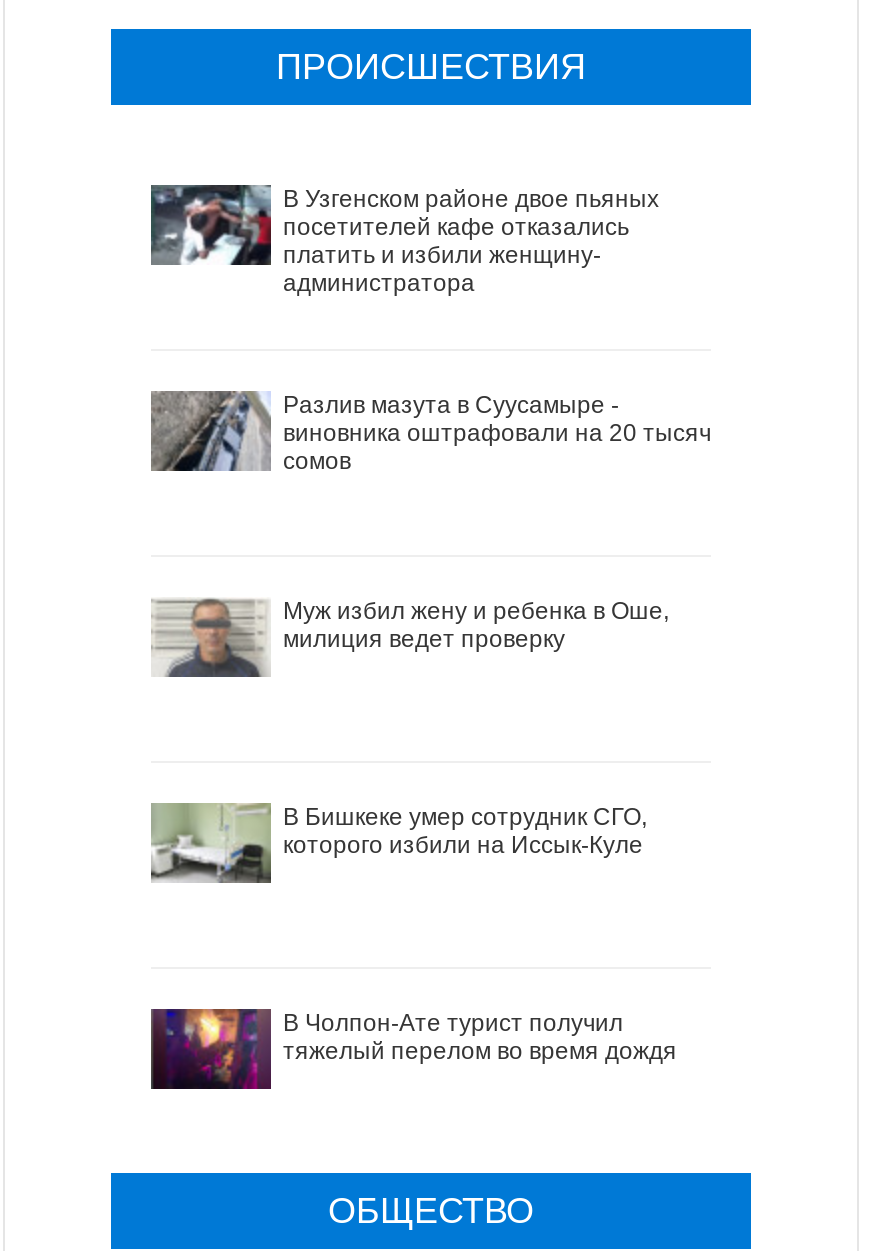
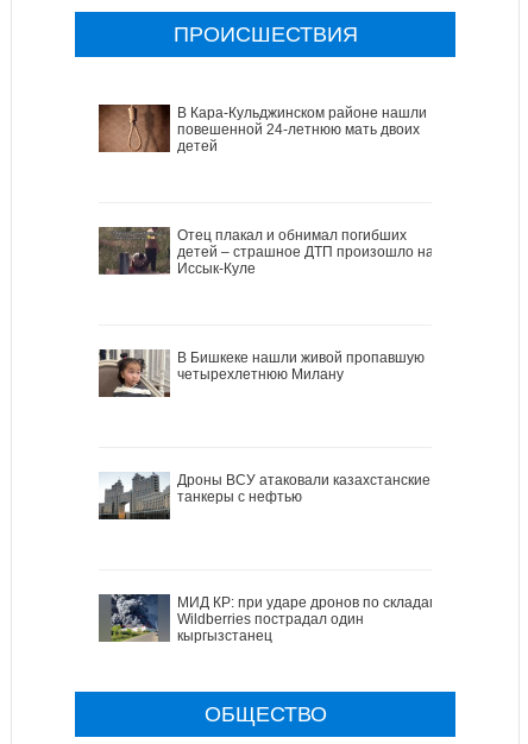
[151,185,659,297] [image] | В Узгенском районе двое пьяных | посетителей кафе отказались | платить и избили женщину- | администратора -> [99,104,427,154] [image] | В Кара-Кульджинском районе нашли | повешенной 24-летнюю мать двоих | детей
[151,391,711,475] [image] | Разлив мазута в Суусамыре - | виновника оштрафовали на 20 тысяч | сомов -> [100,227,434,277] [image] | Отец плакал и обнимал погибших | детей – страшное ДТП произошло на | Иссык-Куле
[151,597,669,677] [image] | Муж избил жену и ребенка в Оше, | милиция ведет проверку -> [98,348,425,398] [image] | В Бишкеке нашли живой пропавшую | четырехлетнюю Милану
[151,803,647,883] [image] | В Бишкеке умер сотрудник СГО, | которого избили на Иссык-Куле -> [99,472,430,521] [image] | Дроны ВСУ атаковали казахстанские | танкеры с нефтью
[153,1007,677,1091] [image] | В Чолпон-Ате турист получил | тяжелый перелом во время дождя -> [99,593,439,644] [image] | МИД КР: при ударе дронов по складам | Wildberries пострадал один | кыргызстанец

